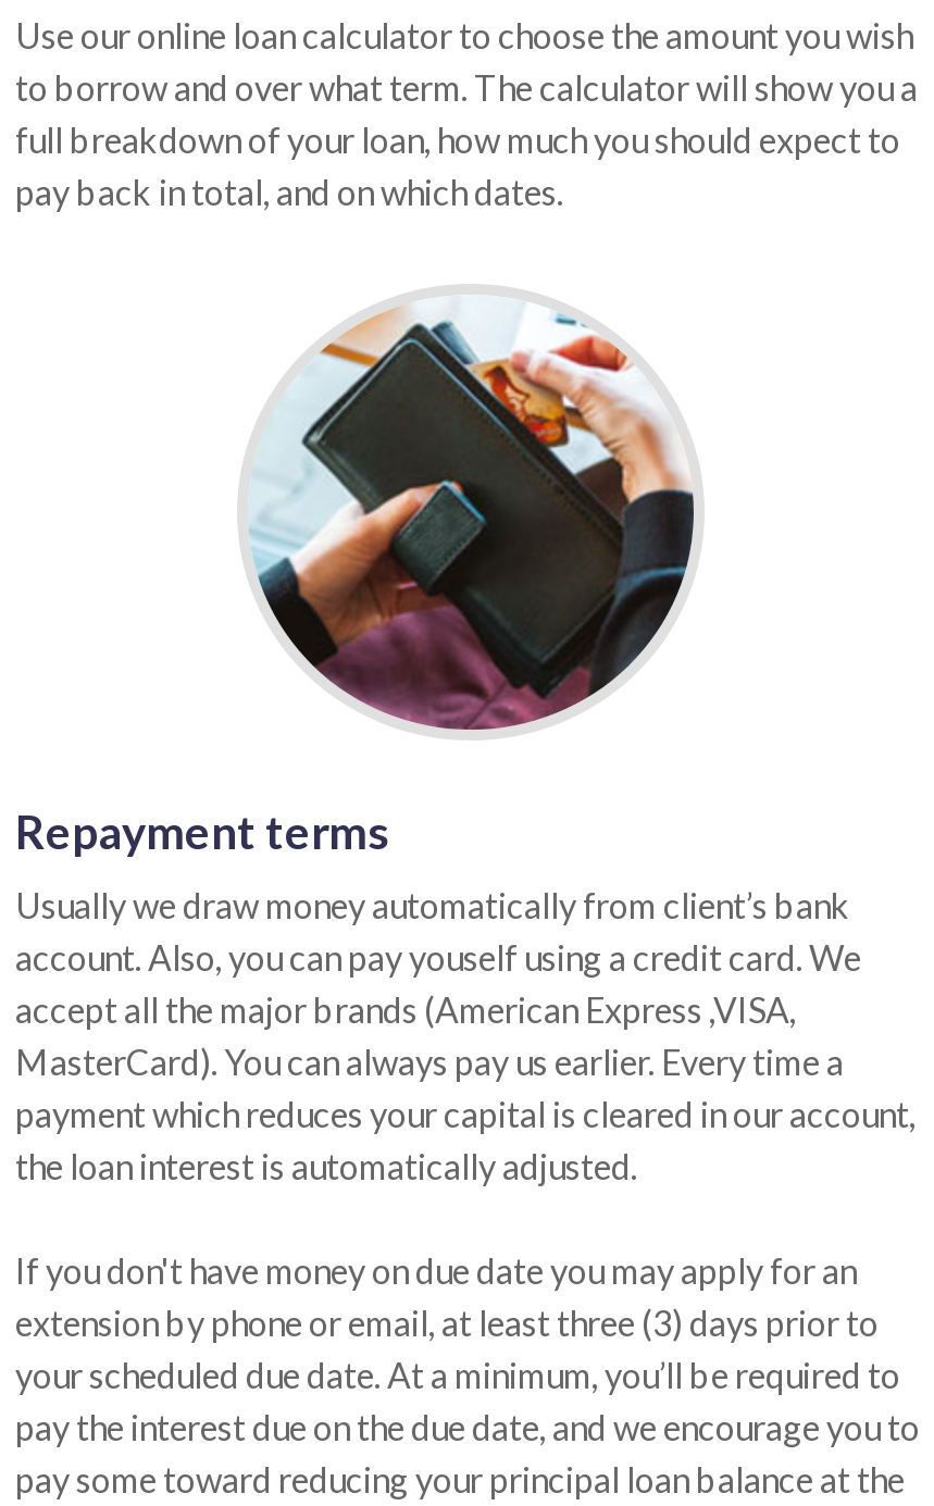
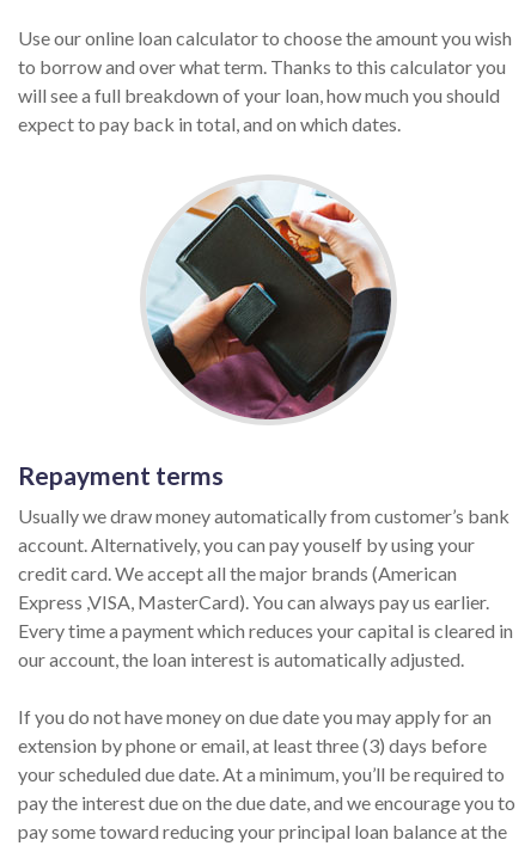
[15,66,918,212] to borrow and over what term. The calculator will show you a | full breakdown of your loan, how much you should expect to | pay back in total, and on which dates. -> [18,55,506,135] to borrow and over what term. Thanks to this calculator you | will see a full breakdown of your loan, how much you should | expect to pay back in total, and on which dates.
[15,884,916,1186] Usually we draw money automatically from client’s bank | account. Also, you can pay youself using a credit card. We | accept all the major brands (American Express ,VISA, | MasterCard). You can always pay us earlier. Every time a | payment which reduces your capital is cleared in our account, | the loan interest is automatically adjusted. -> [18,504,513,670] Usually we draw money automatically from customer’s bank | account. Alternatively, you can pay youself by using your | credit card. We accept all the major brands (American | Express ,VISA, MasterCard). You can always pay us earlier. | Every time a payment which reduces your capital is cleared in | our account, the loan interest is automatically adjusted.
[15,1249,879,1343] If you don't have money on due date you may apply for an | extension by phone or email, at least three (3) days prior to -> [18,705,492,756] If you do not have money on due date you may apply for an | extension by phone or email, at least three (3) days before

